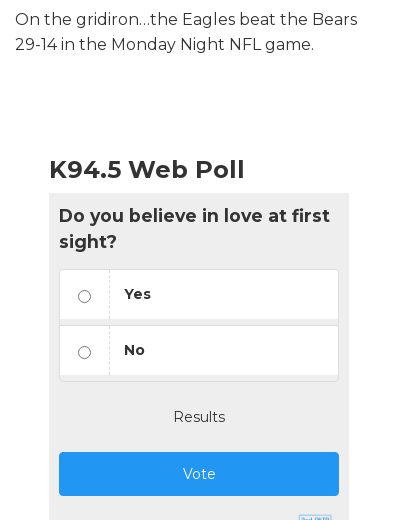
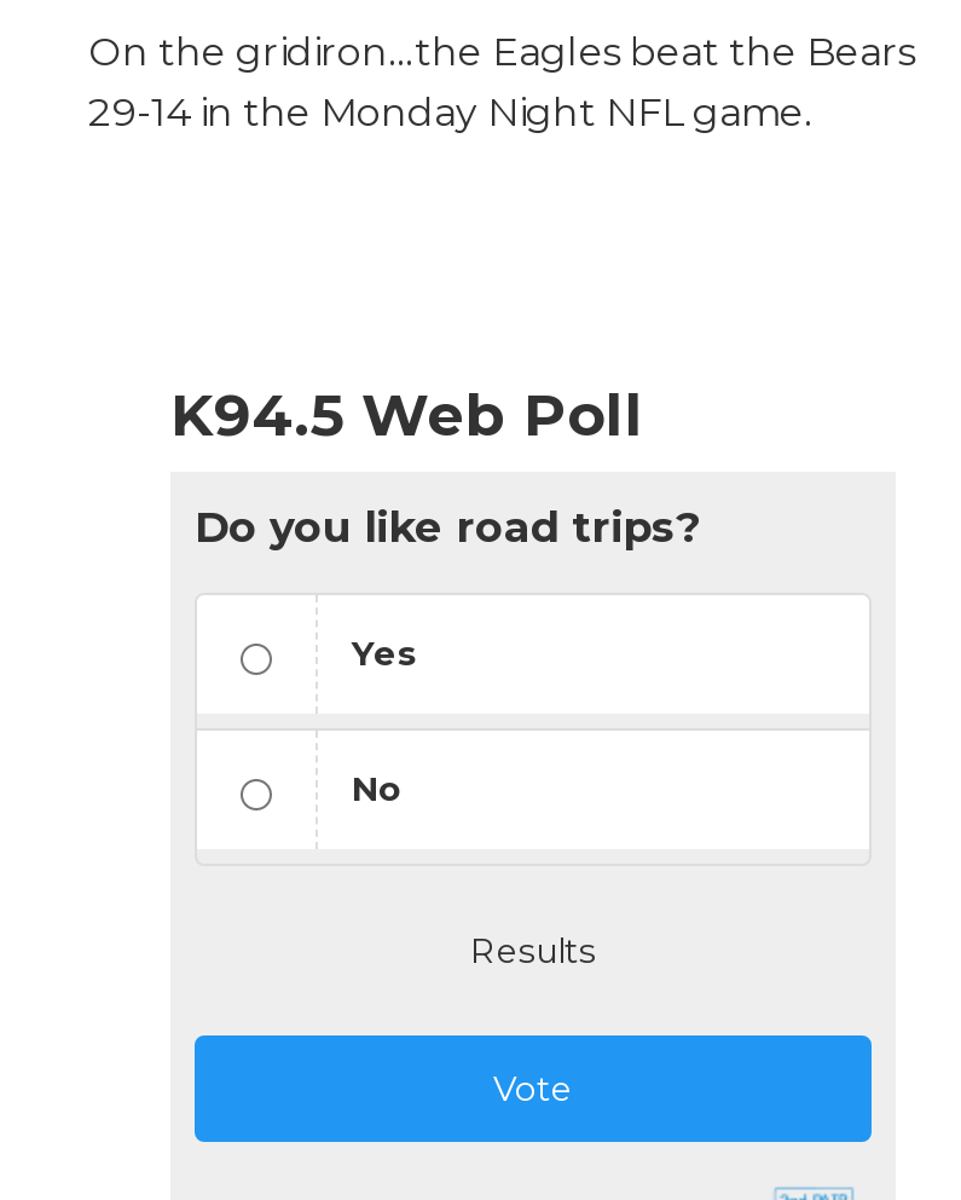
[59,205,330,252] Do you believe in love at first | sight? -> [195,501,700,552] Do you like road trips?

